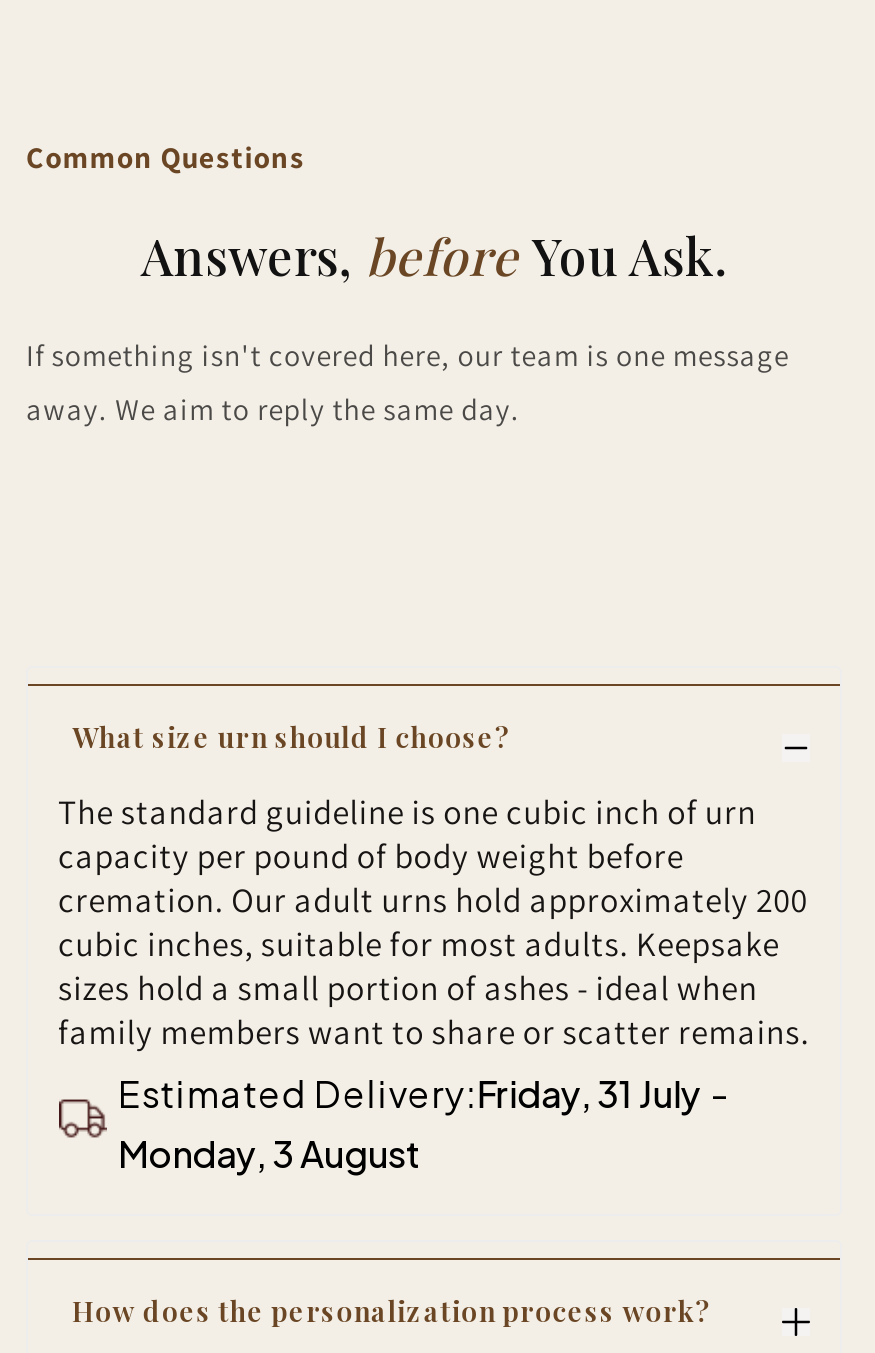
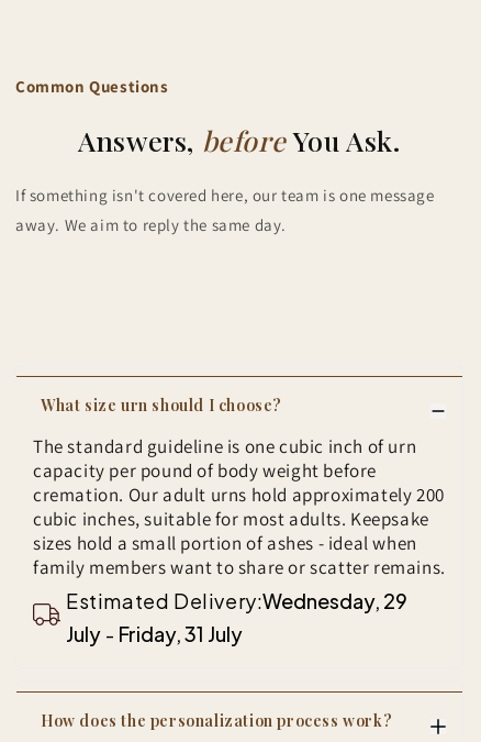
[118,1070,727,1176] Estimated Delivery:Friday, 31 July - | Monday, 3 August -> [66,588,408,646] Estimated Delivery:Wednesday, 29 | July - Friday, 31 July

